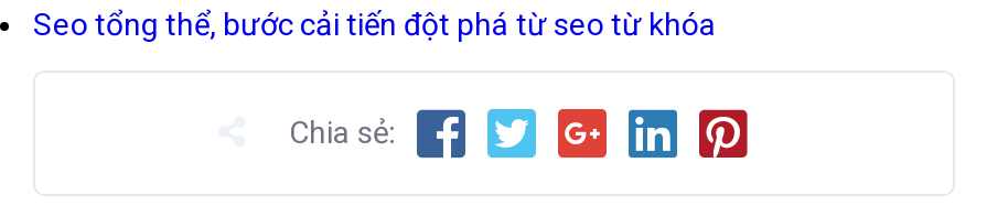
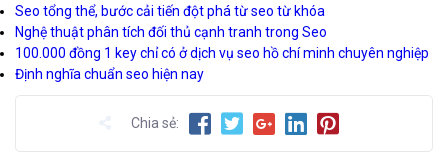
none -> [15,24,429,82] Nghệ thuật phân tích đối thủ cạnh tranh trong Seo | 100.000 đồng 1 key chỉ có ở dịch vụ seo hồ chí minh chuyên nghiệp | Định nghĩa chuẩn seo hiện nay

